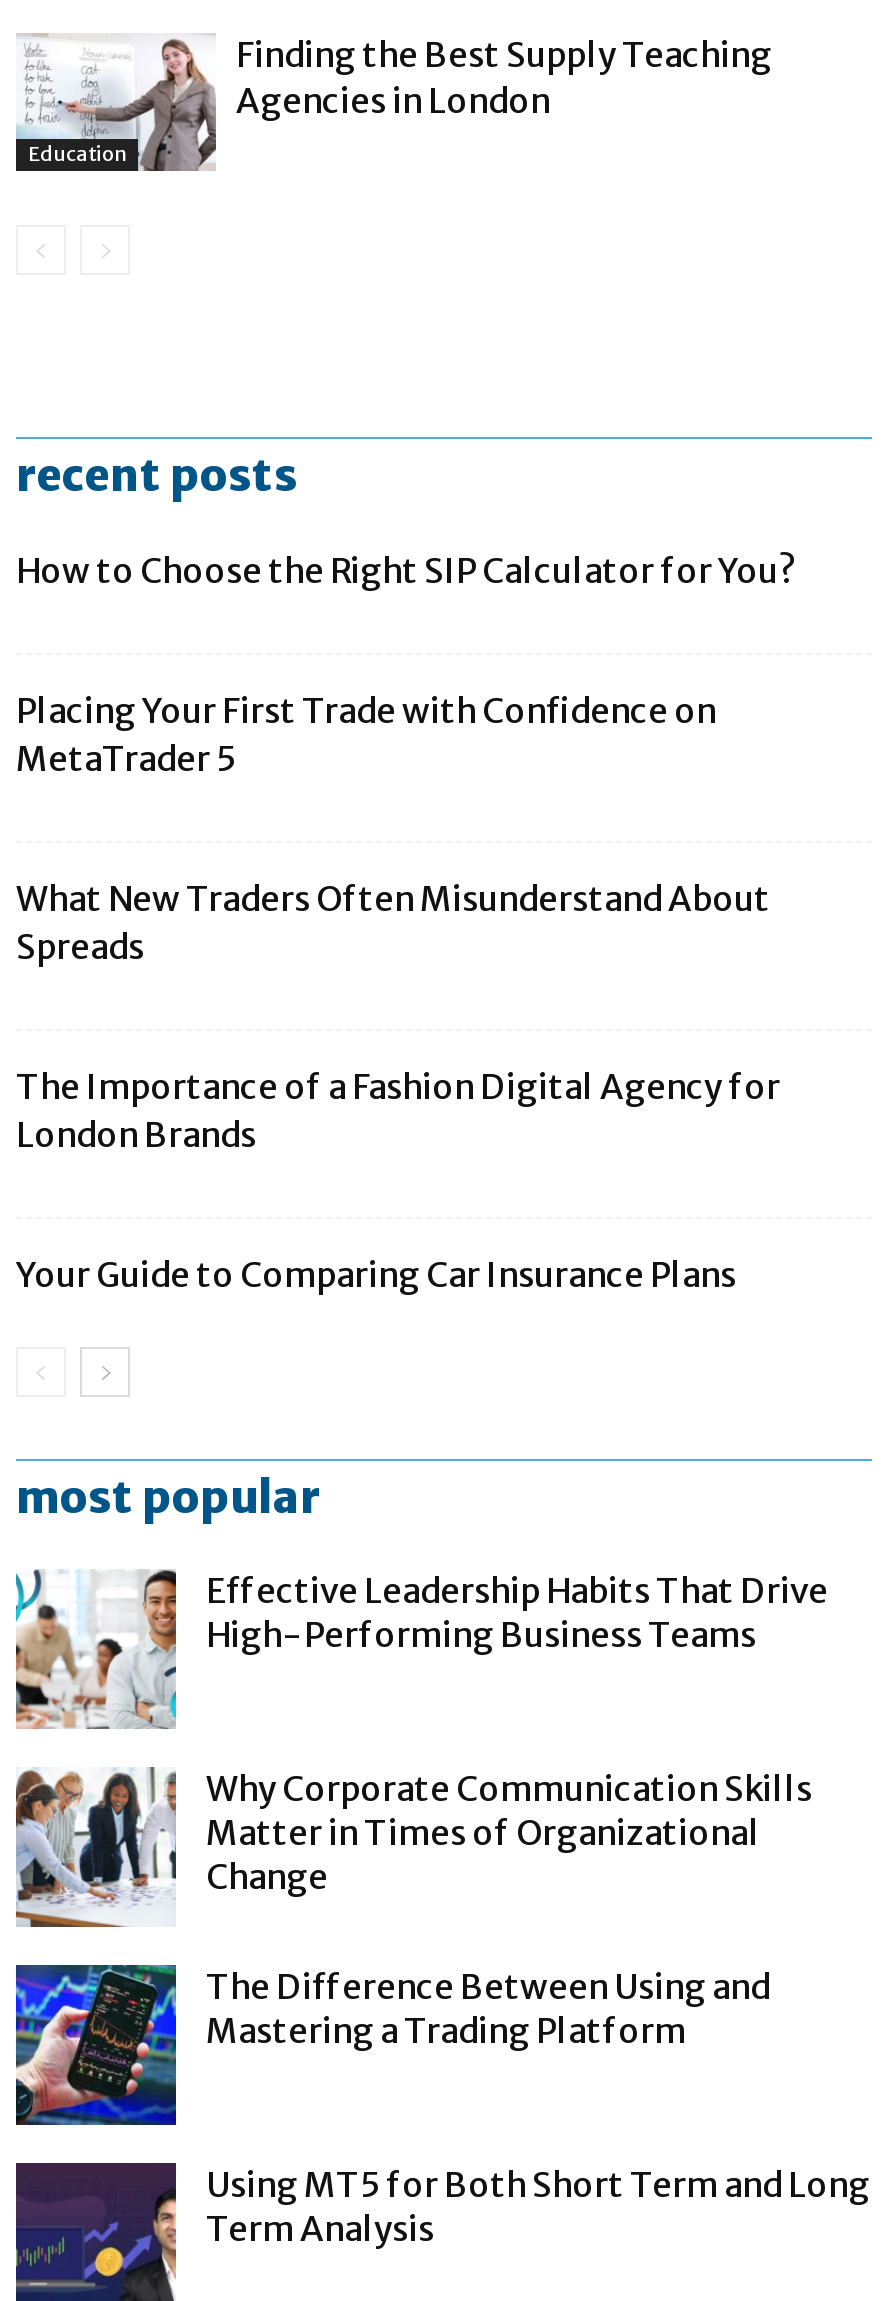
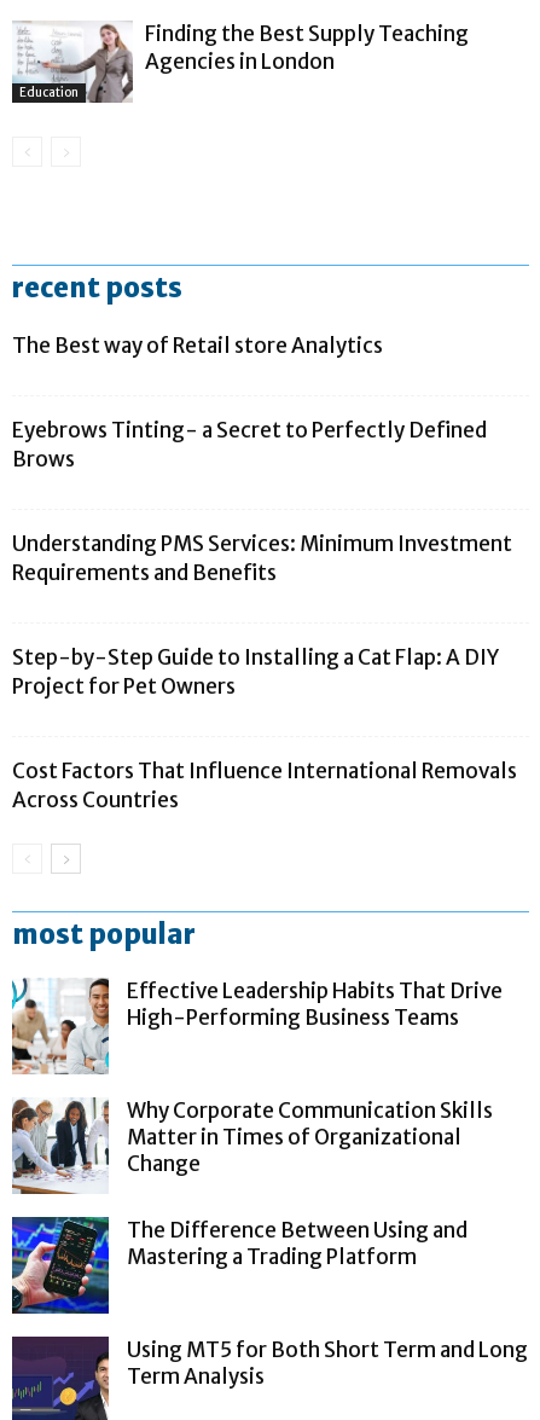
[16,548,796,592] How to Choose the Right SIP Calculator for You? -> [12,332,383,358] The Best way of Retail store Analytics
[16,688,716,780] Placing Your First Trade with Confidence on | MetaTrader 5 -> [12,416,487,472] Eyebrows Tinting- a Secret to Perfectly Defined | Brows
[16,876,770,968] What New Traders Often Misunderstand About | Spreads -> [12,530,512,586] Understanding PMS Services: Minimum Investment | Requirements and Benefits
[16,1064,780,1156] The Importance of a Fashion Digital Agency for | London Brands -> [12,644,499,699] Step-by-Step Guide to Installing a Cat Flap: A DIY | Project for Pet Owners
[16,1252,736,1296] Your Guide to Comparing Car Insurance Plans -> [12,757,517,813] Cost Factors That Influence International Removals | Across Countries

